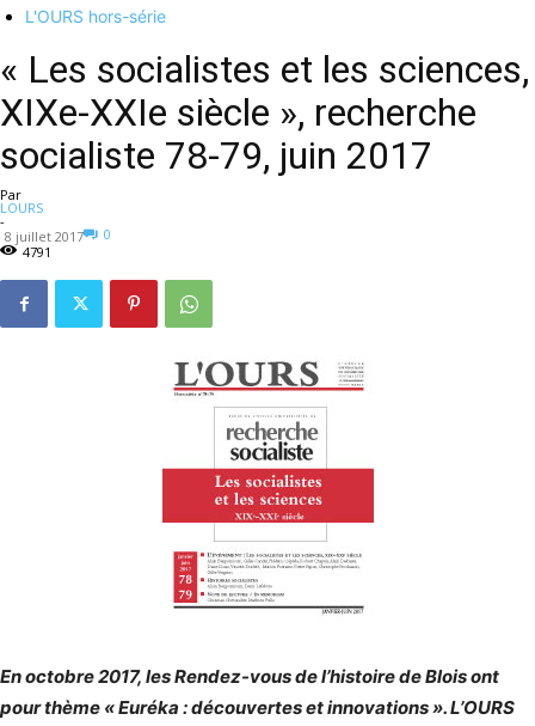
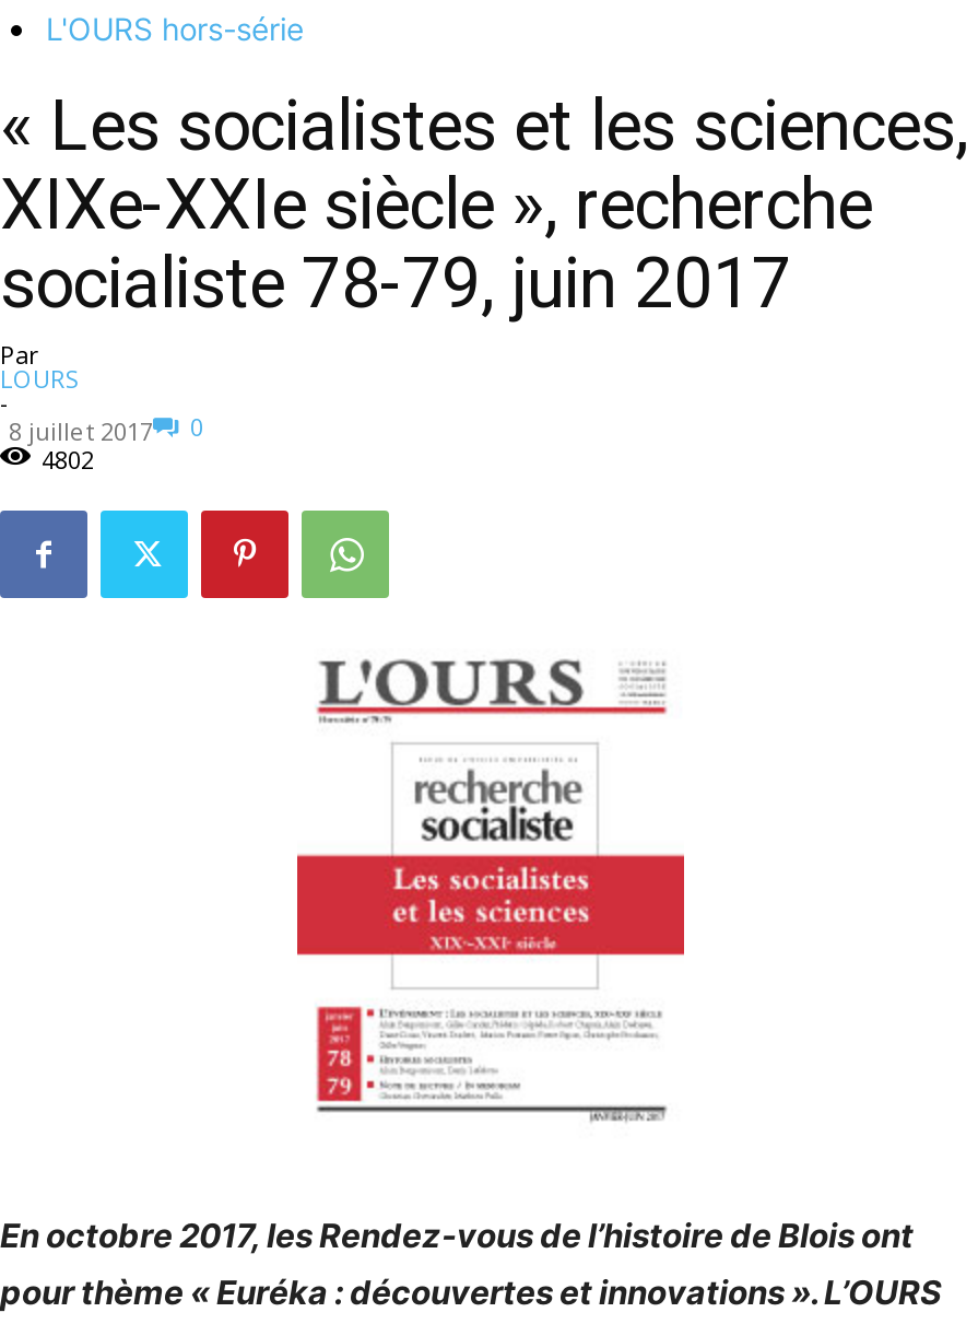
[23,243,51,261] 4791 -> [42,443,94,476] 4802

